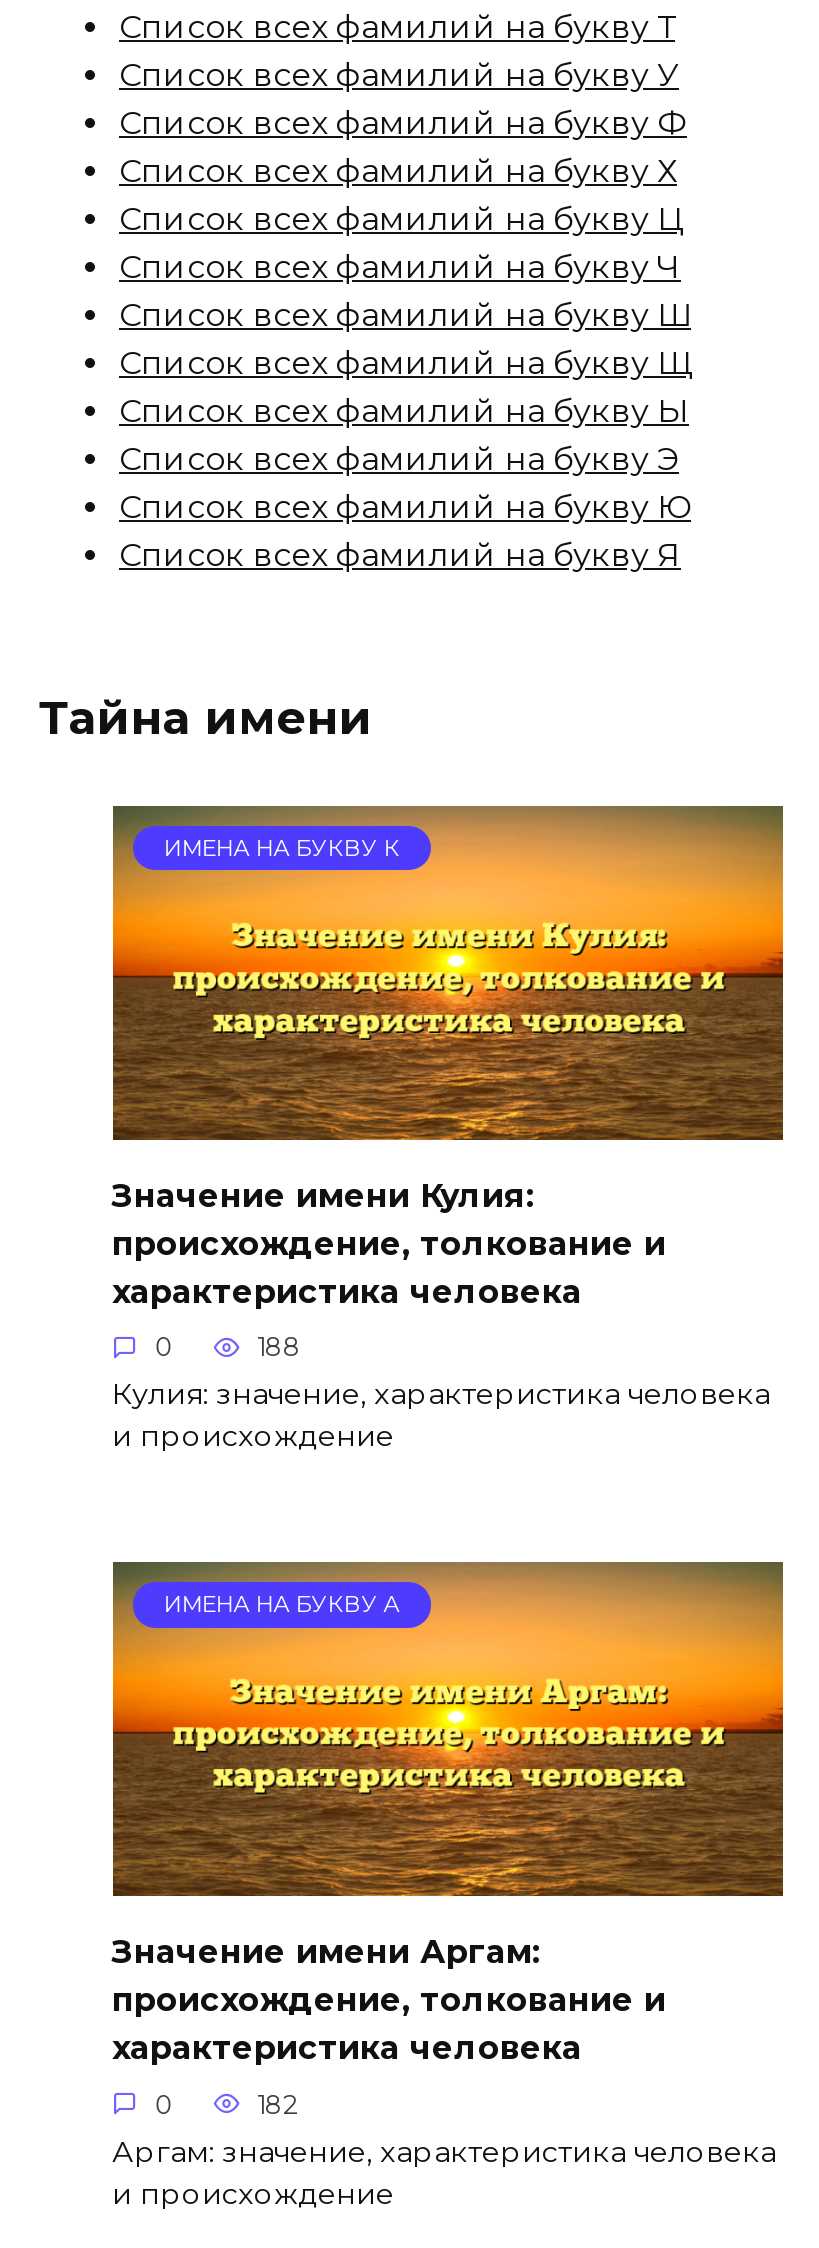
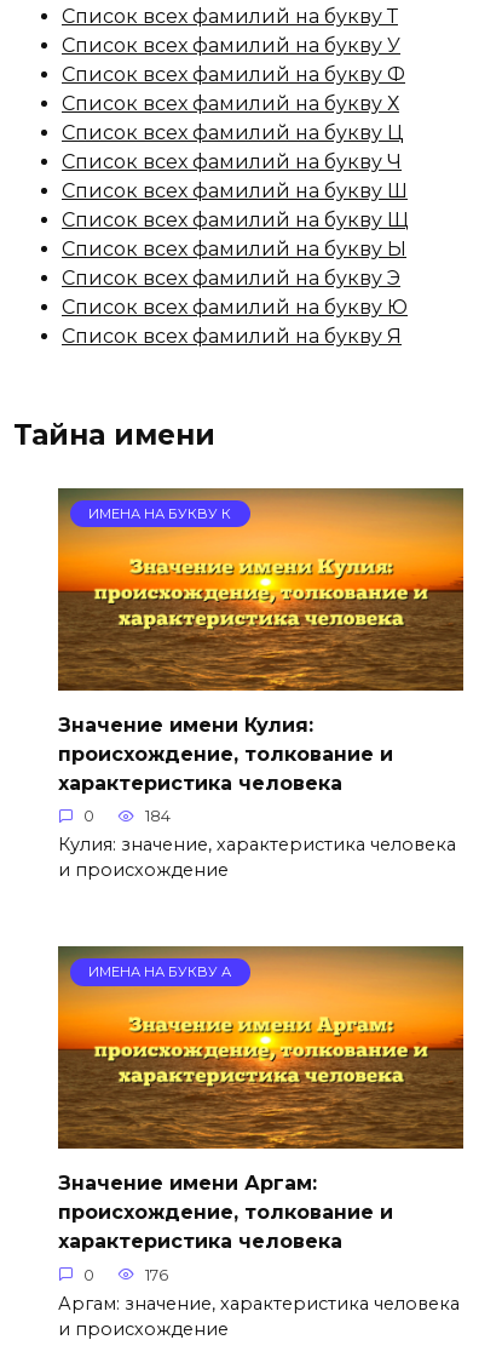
[257,1333,301,1363] 188 -> [145,808,171,826] 184
[257,2089,297,2119] 182 -> [145,1266,168,1284] 176

